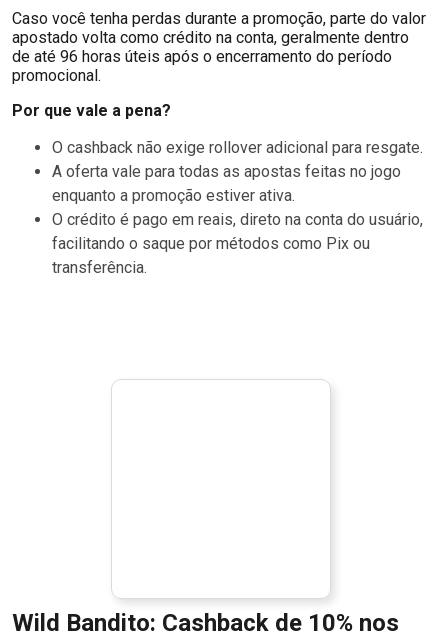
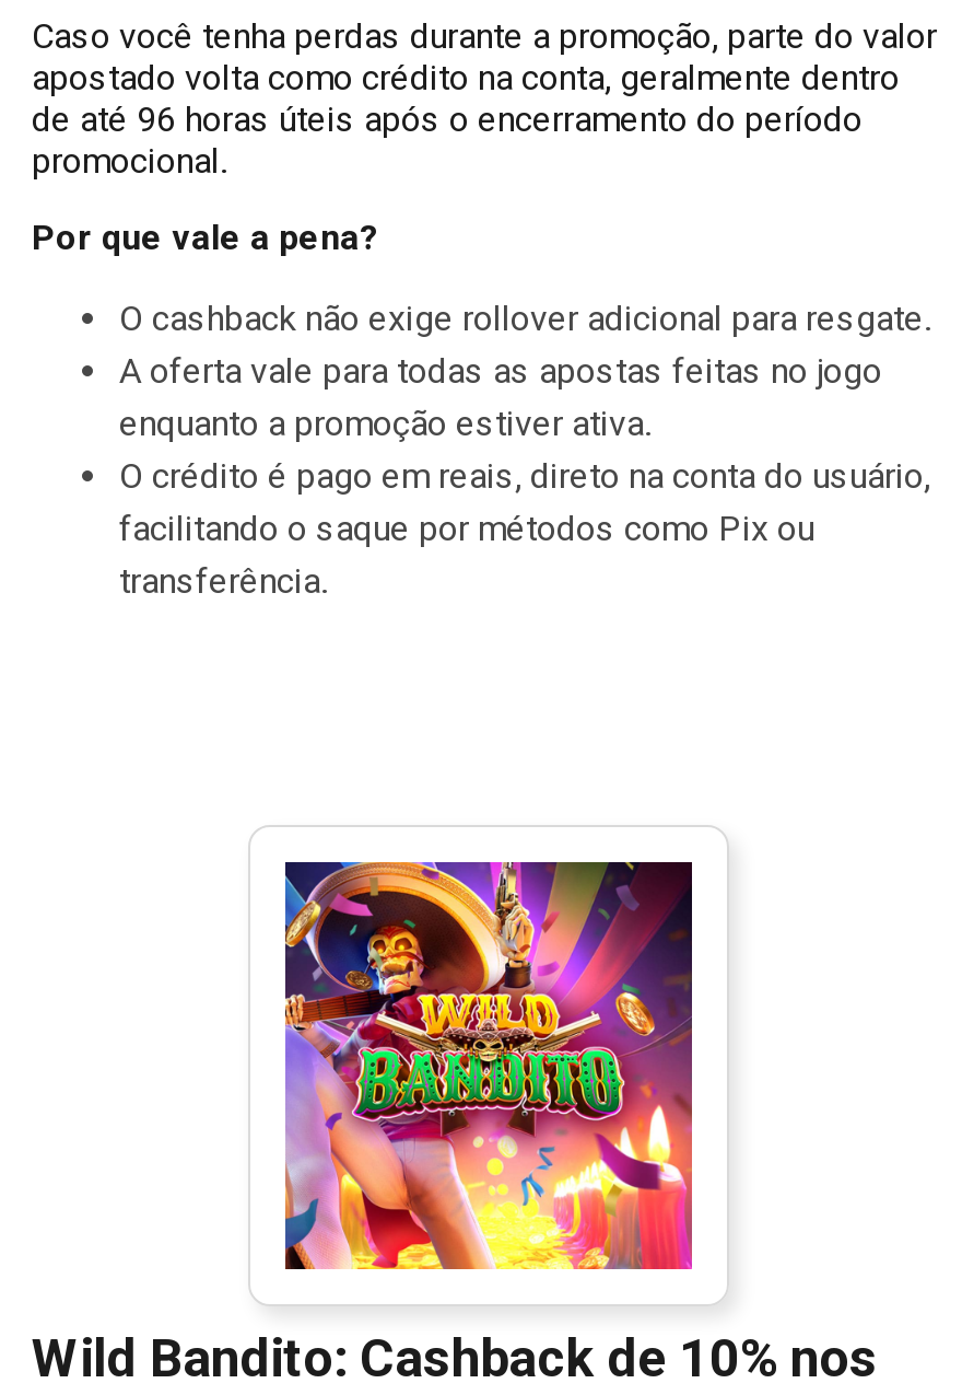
none -> [283,859,694,1272] [image]

